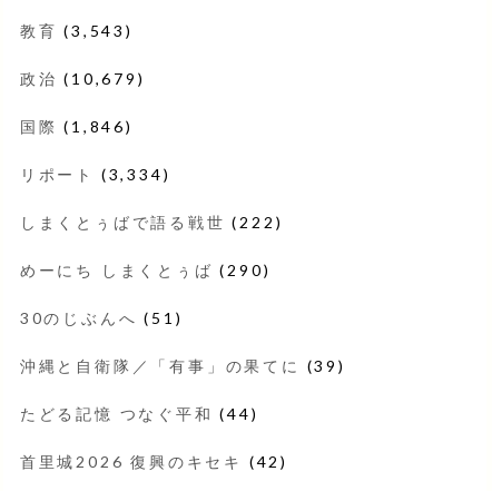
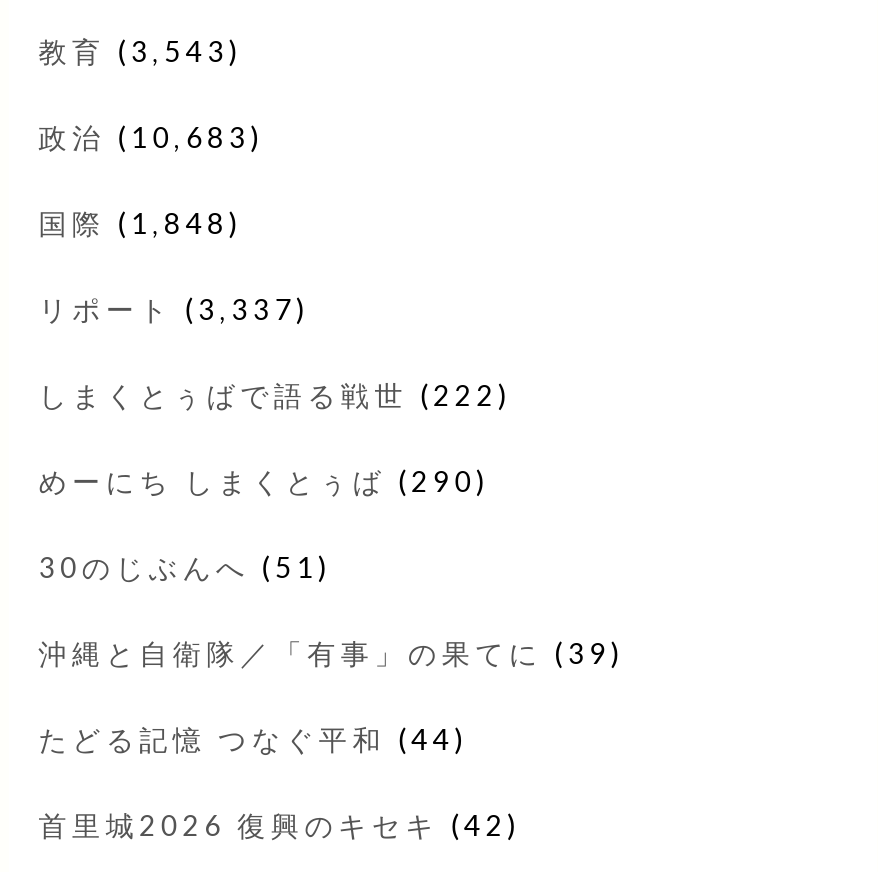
[20,69,145,88] 政治(10,679) -> [38,120,264,154] 政治(10,683)
[20,117,133,136] 国際(1,846) -> [38,206,242,240] 国際(1,848)
[20,165,171,184] リポート(3,334) -> [38,292,310,326] リポート(3,337)

